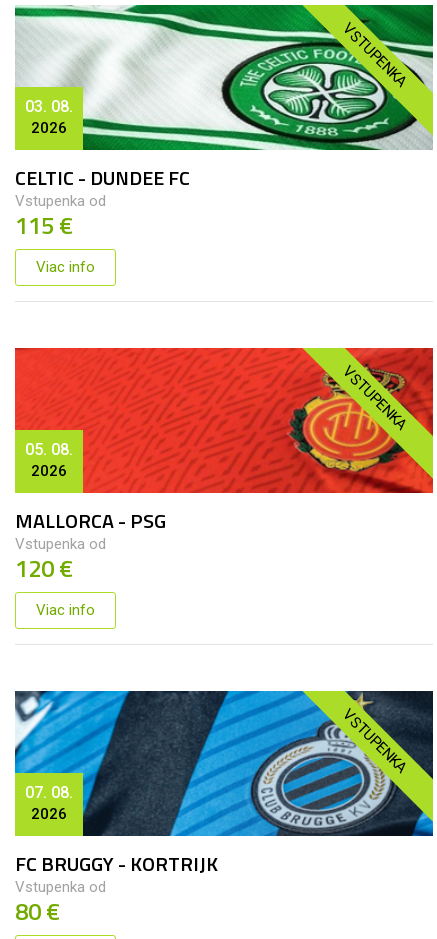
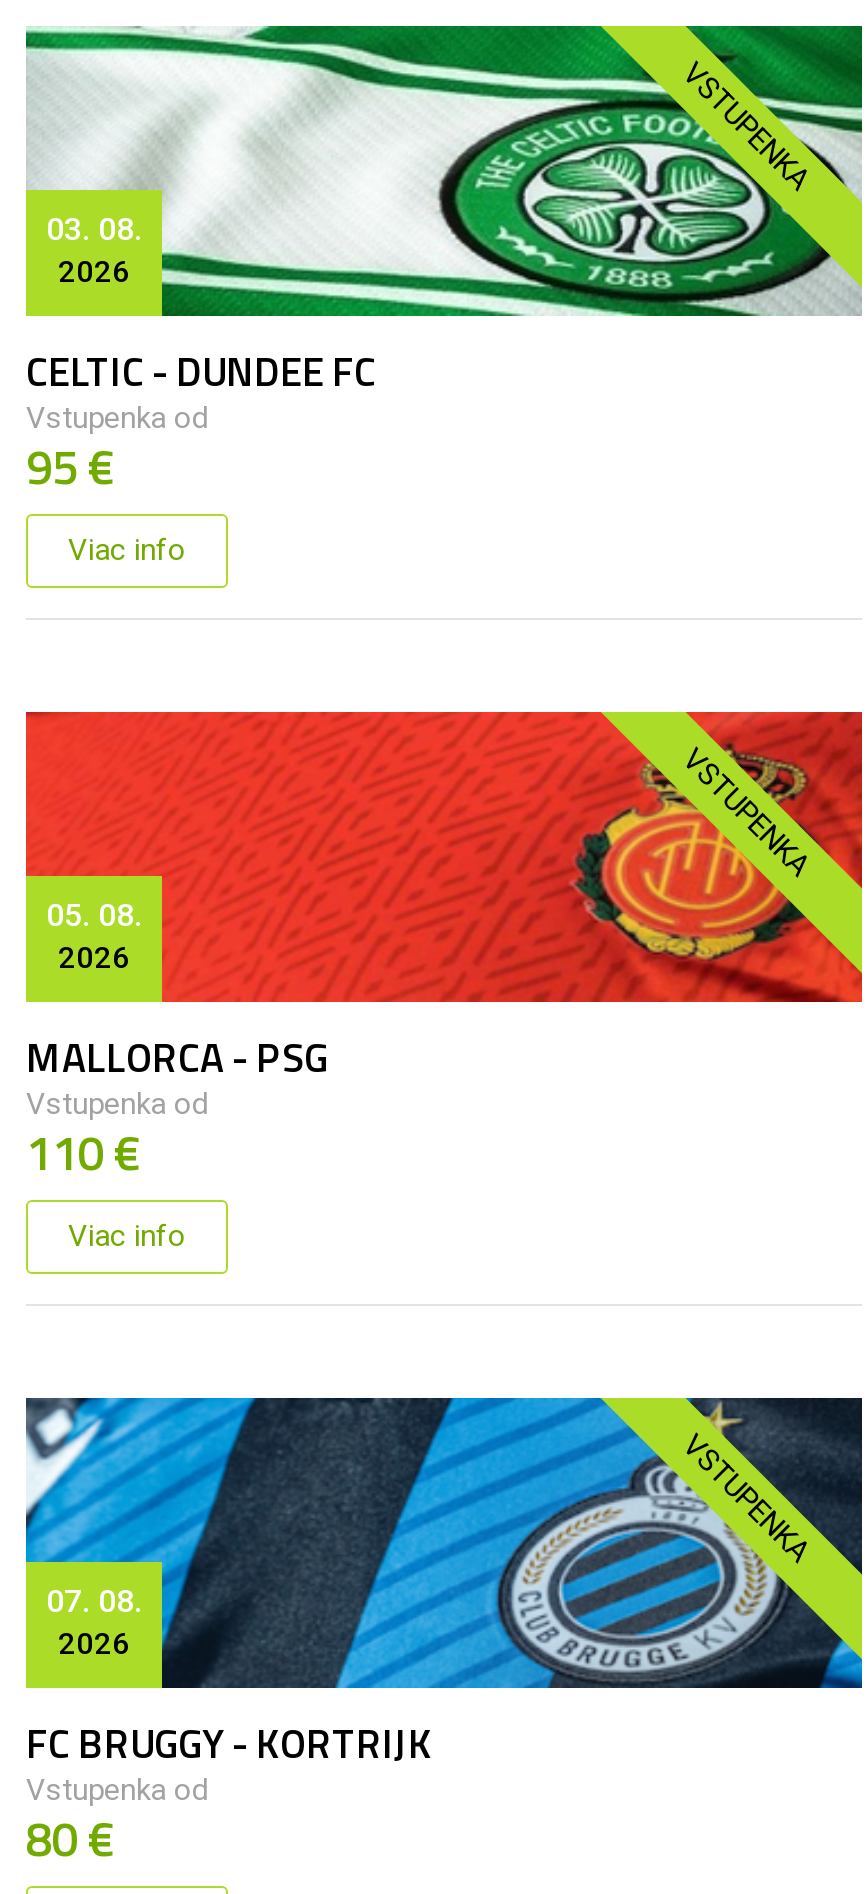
[15,207,73,243] 115 € -> [26,429,116,501] 95 €
[15,550,73,586] 120 € -> [26,1115,142,1187] 110 €

